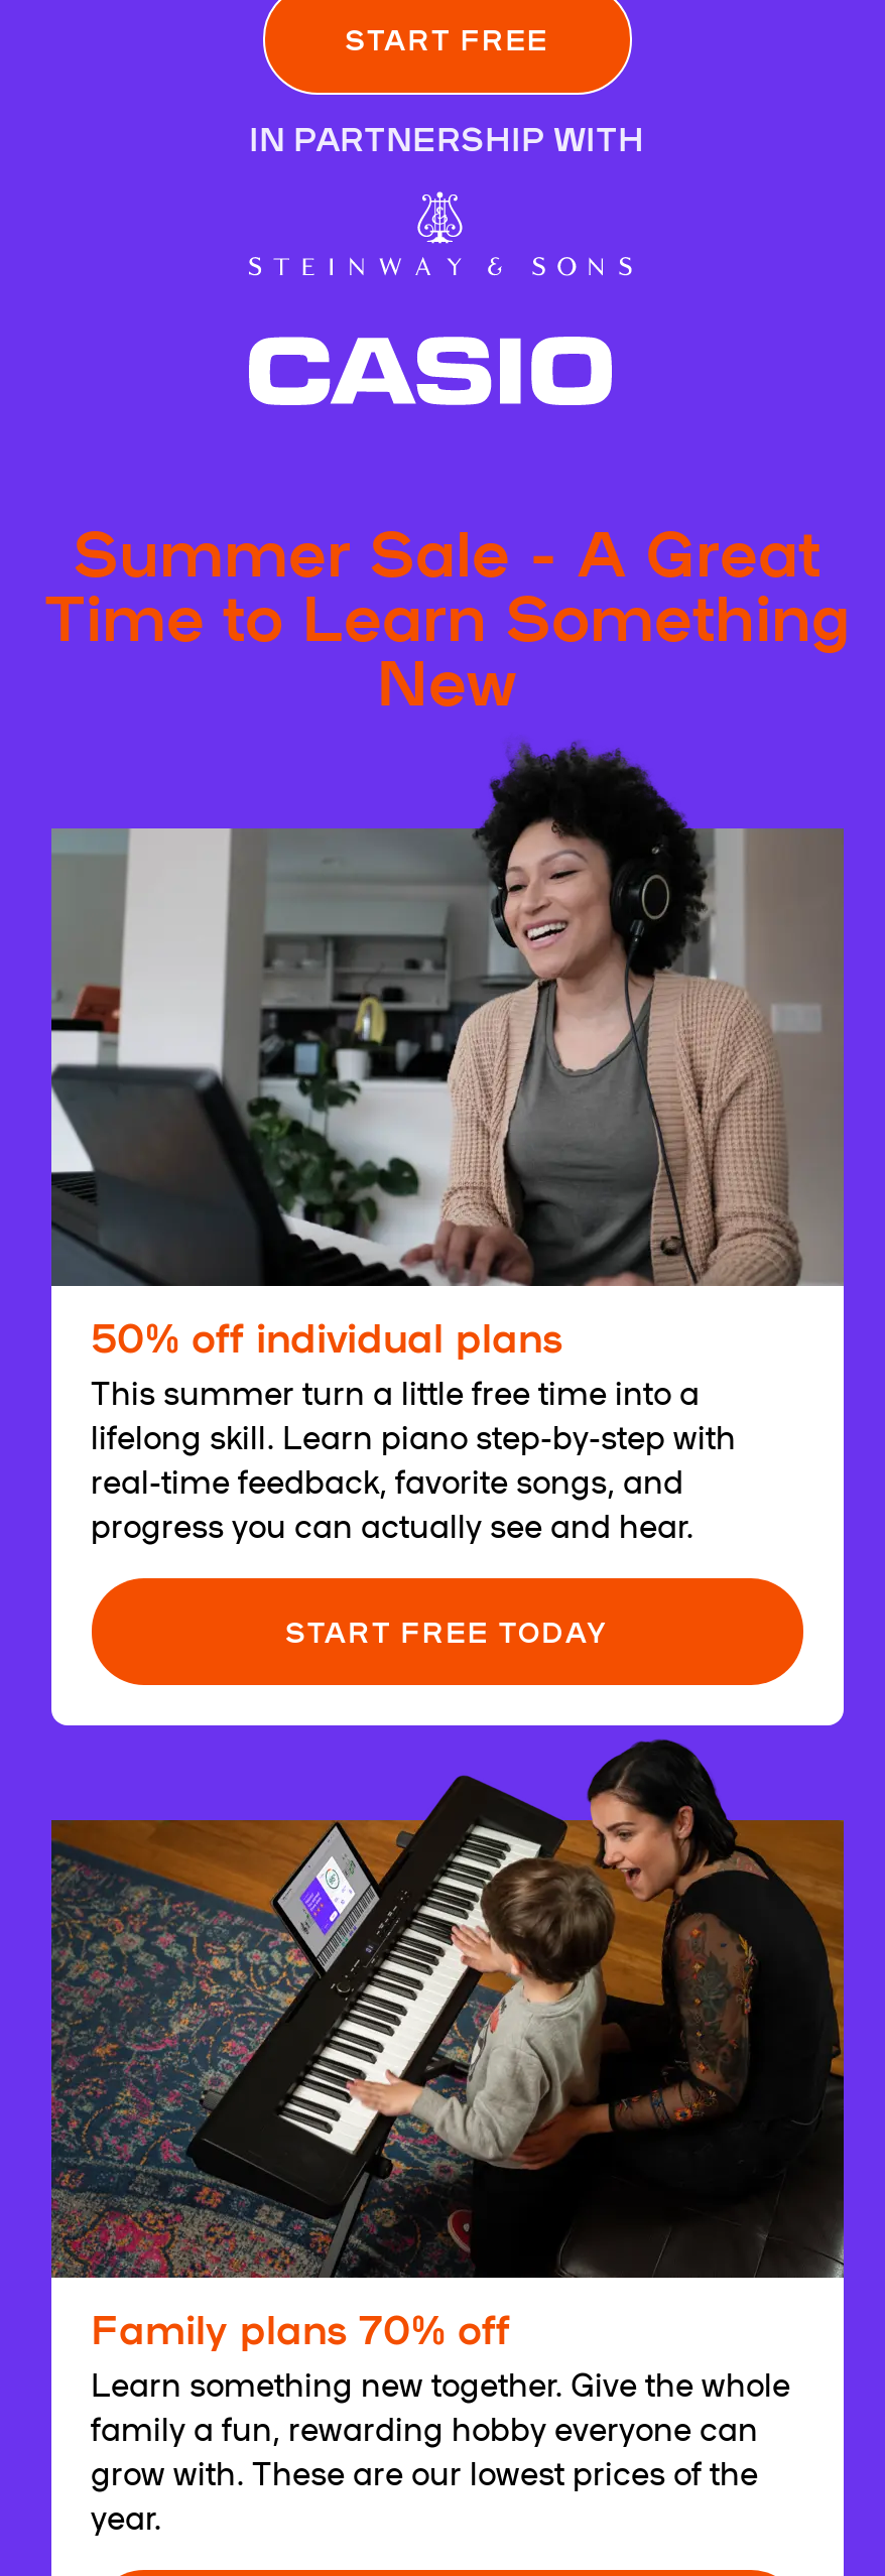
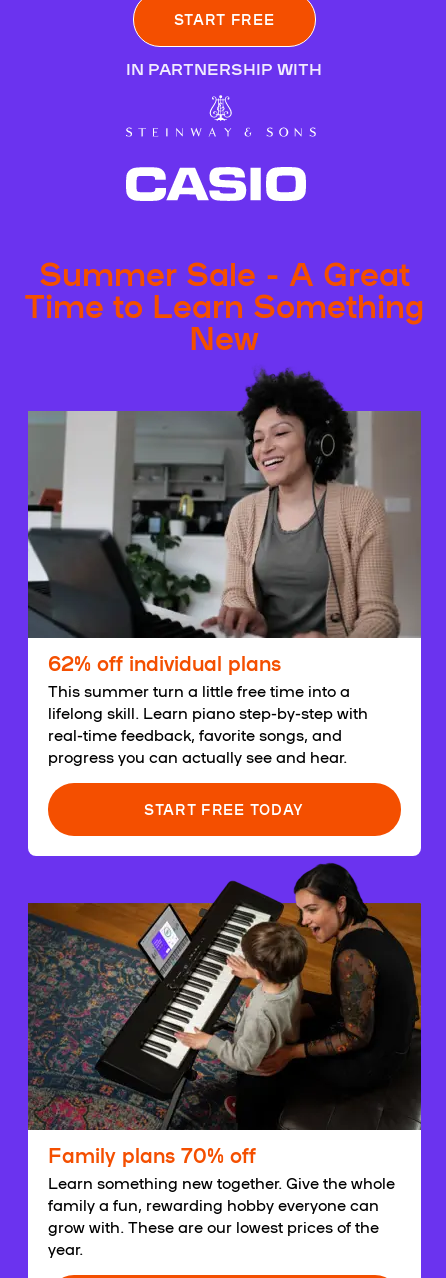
[91,1305,562,1362] 50% off individual plans -> [47,647,280,675] 62% off individual plans

